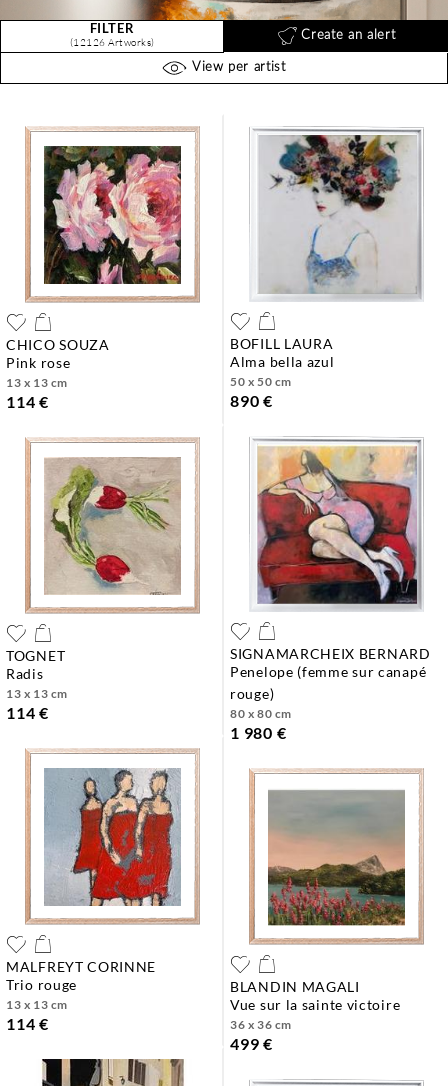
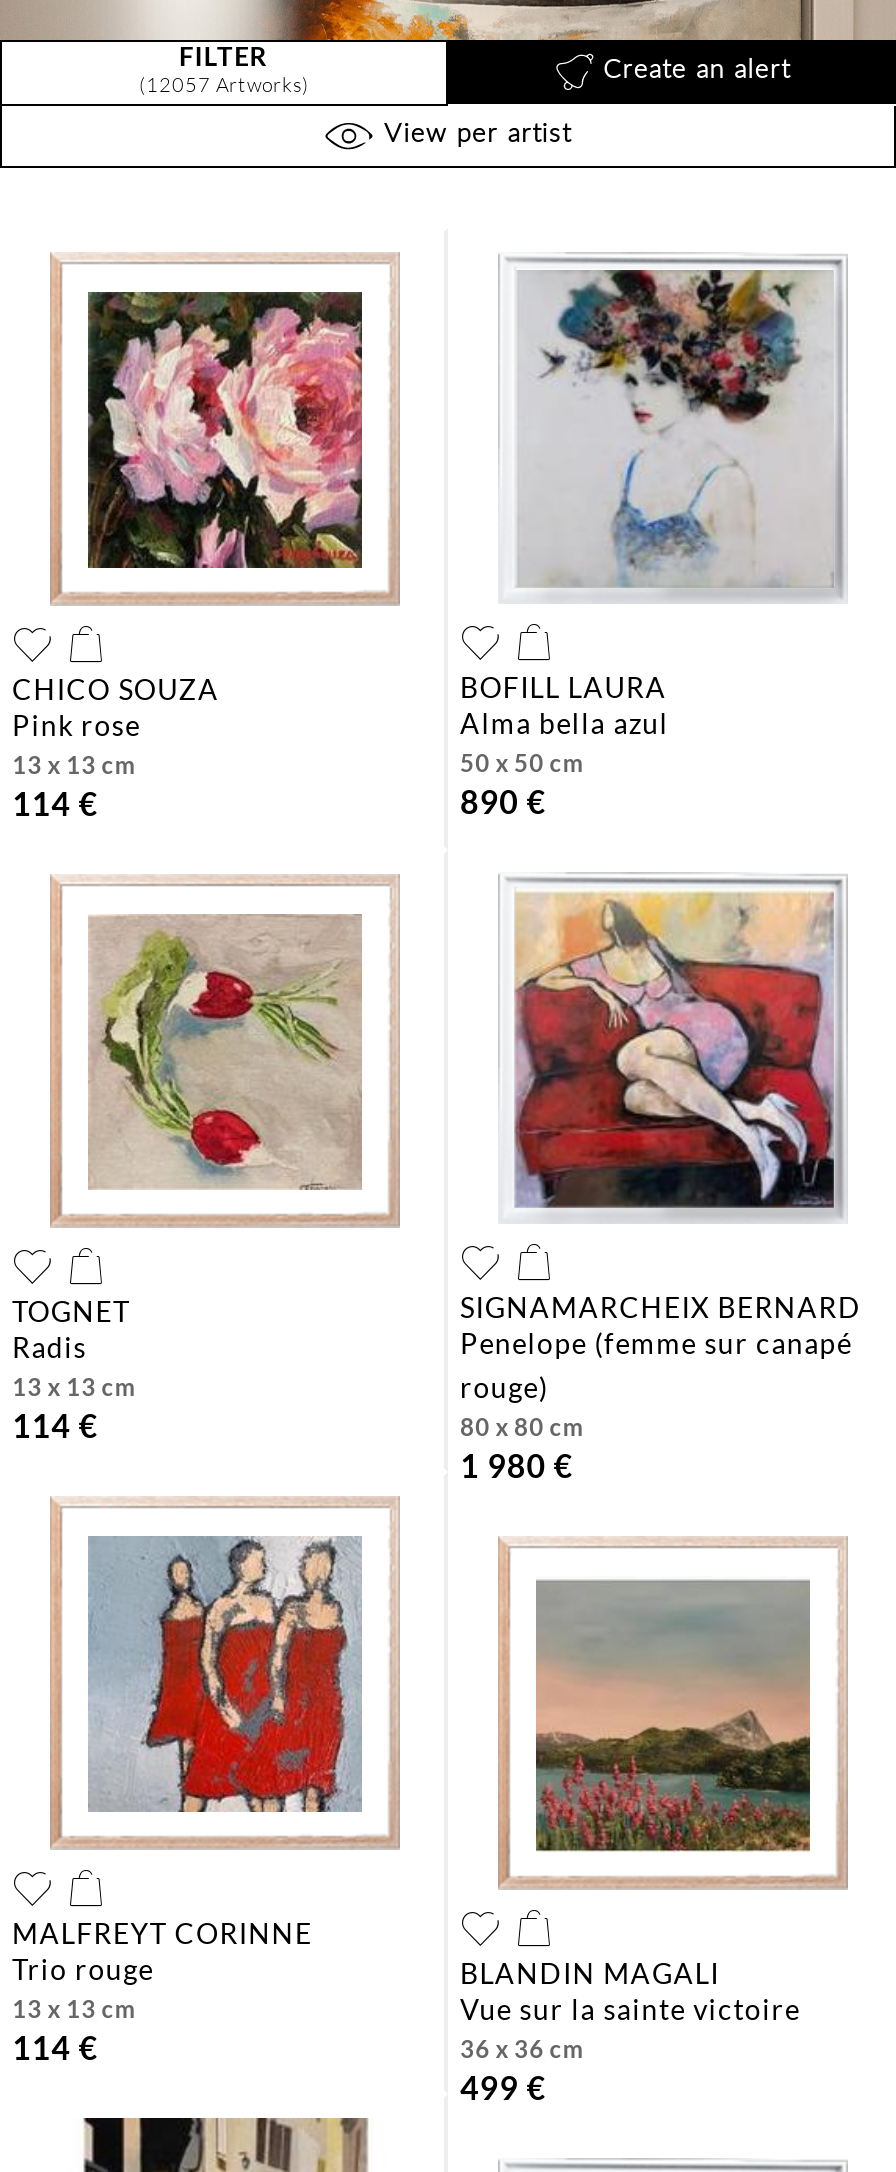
[69,36,154,49] (12126 Artworks) -> [139,72,309,98] (12057 Artworks)

